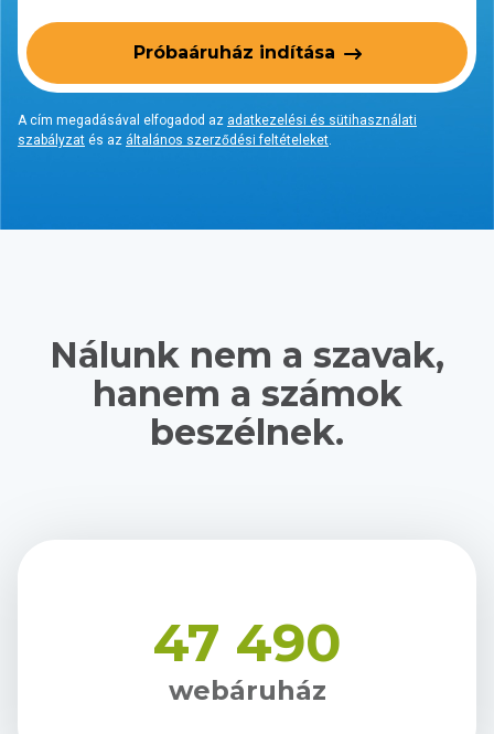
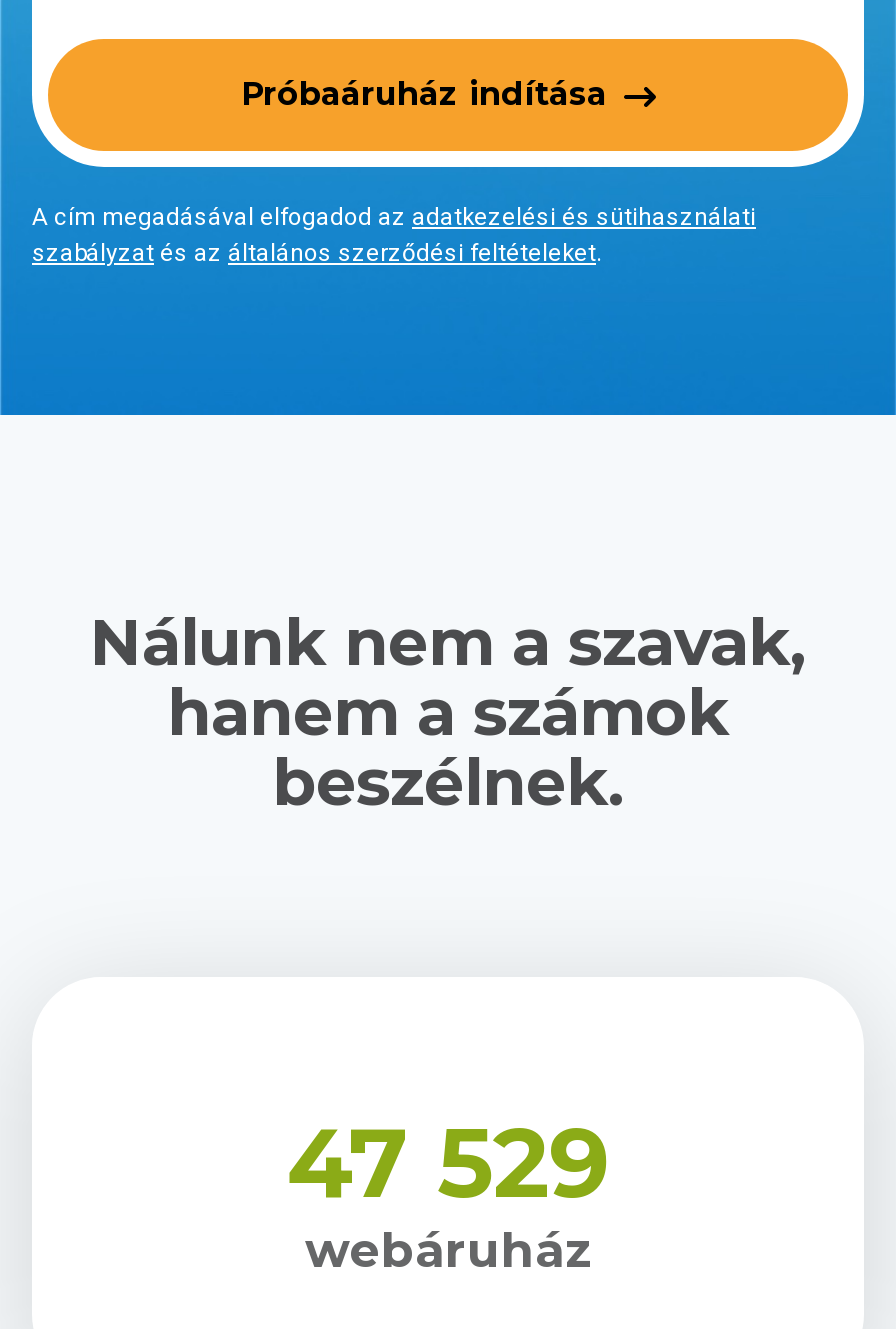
[153,610,341,674] 47 490 -> [287,1105,609,1221] 47 529

